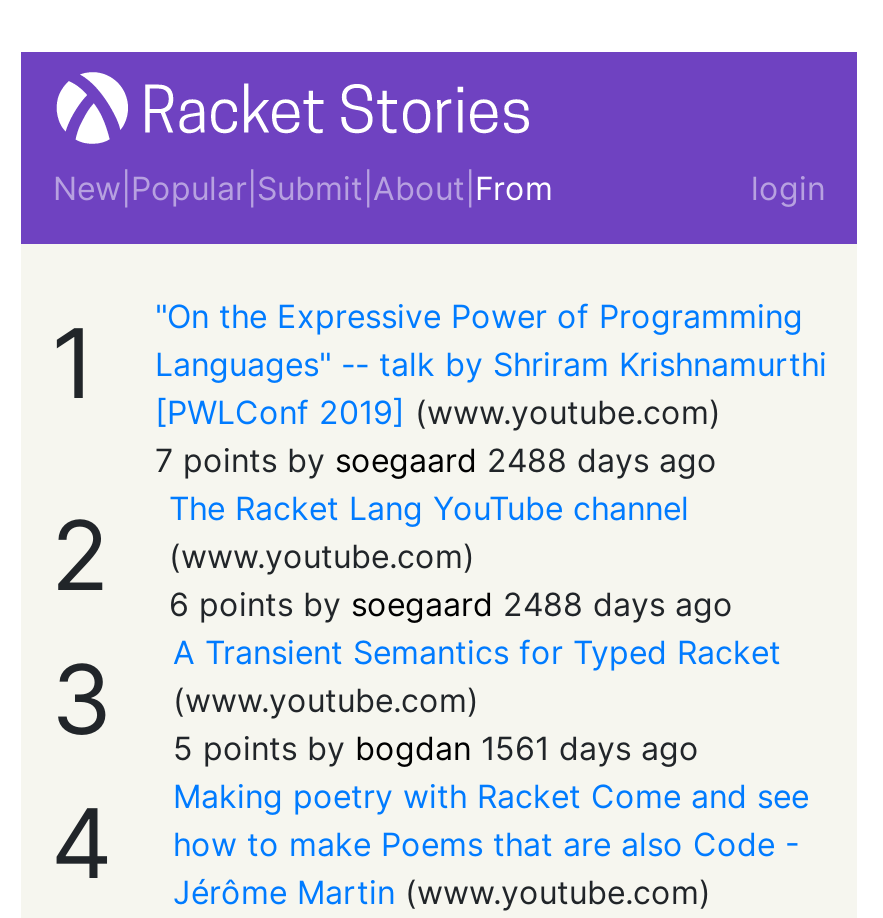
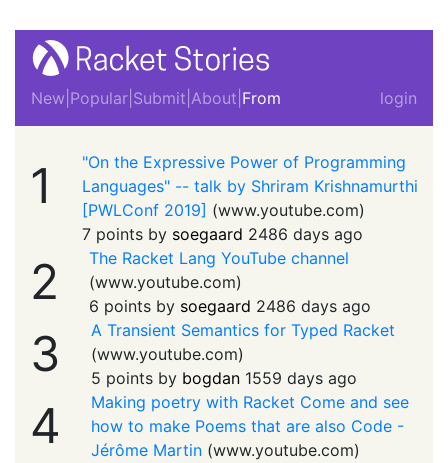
[155,440,717,480] 7 points by soegaard 2488 days ago -> [82,224,363,244] 7 points by soegaard 2486 days ago
[169,584,733,624] 6 points by soegaard 2488 days ago -> [89,296,371,316] 6 points by soegaard 2486 days ago
[173,728,699,768] 5 points by bogdan 1561 days ago -> [91,368,357,388] 5 points by bogdan 1559 days ago

